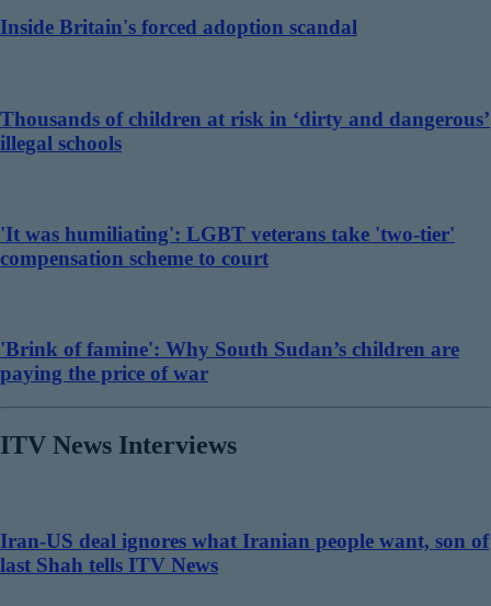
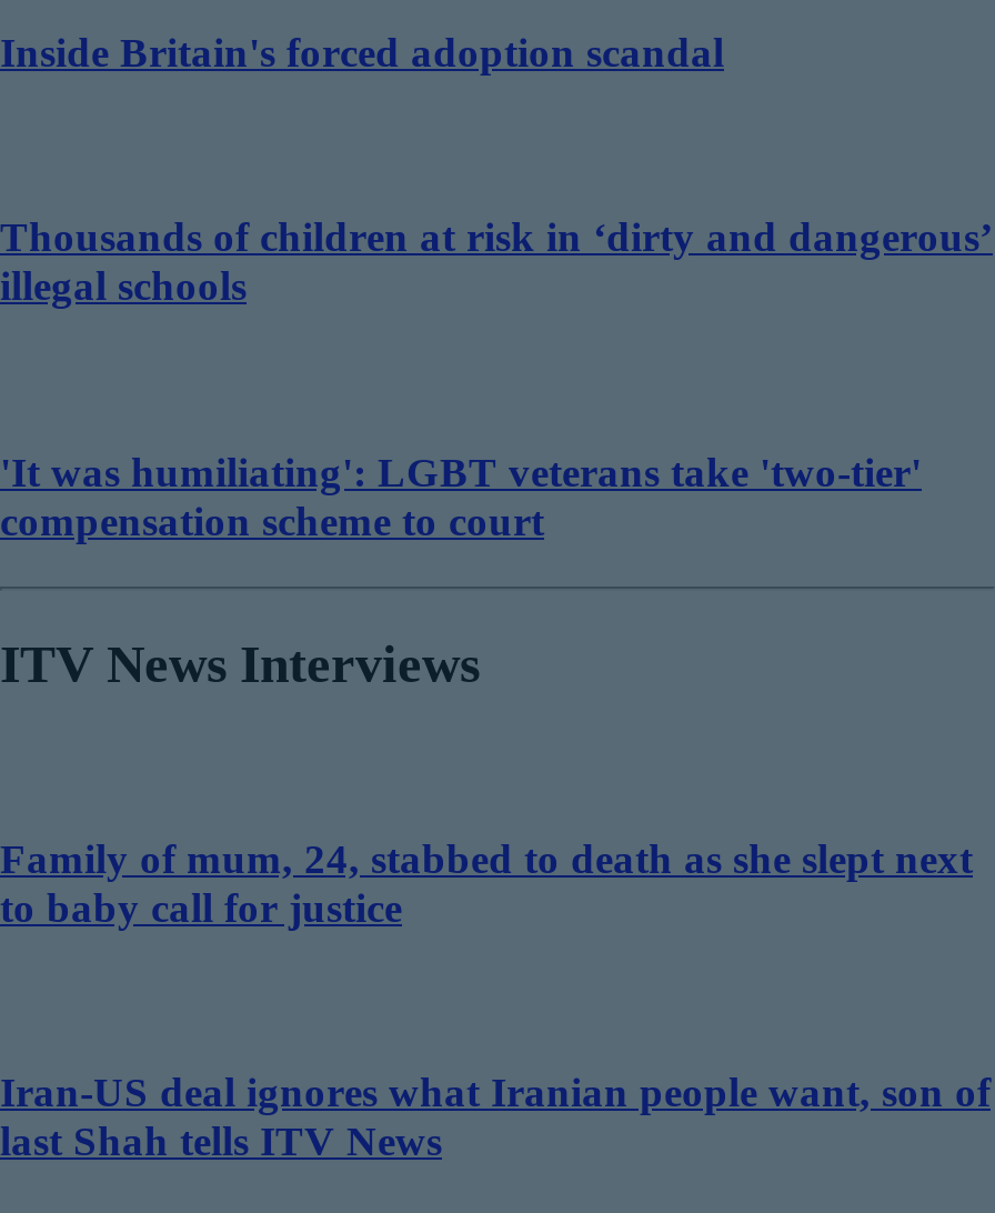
[0,338,459,385] 'Brink of famine': Why South Sudan’s children are | paying the price of war -> none
moved [0,431,237,459] -> [0,636,480,693]: ITV News Interviews
none -> [0,835,973,930] Family of mum, 24, stabbed to death as she slept next | to baby call for justice

